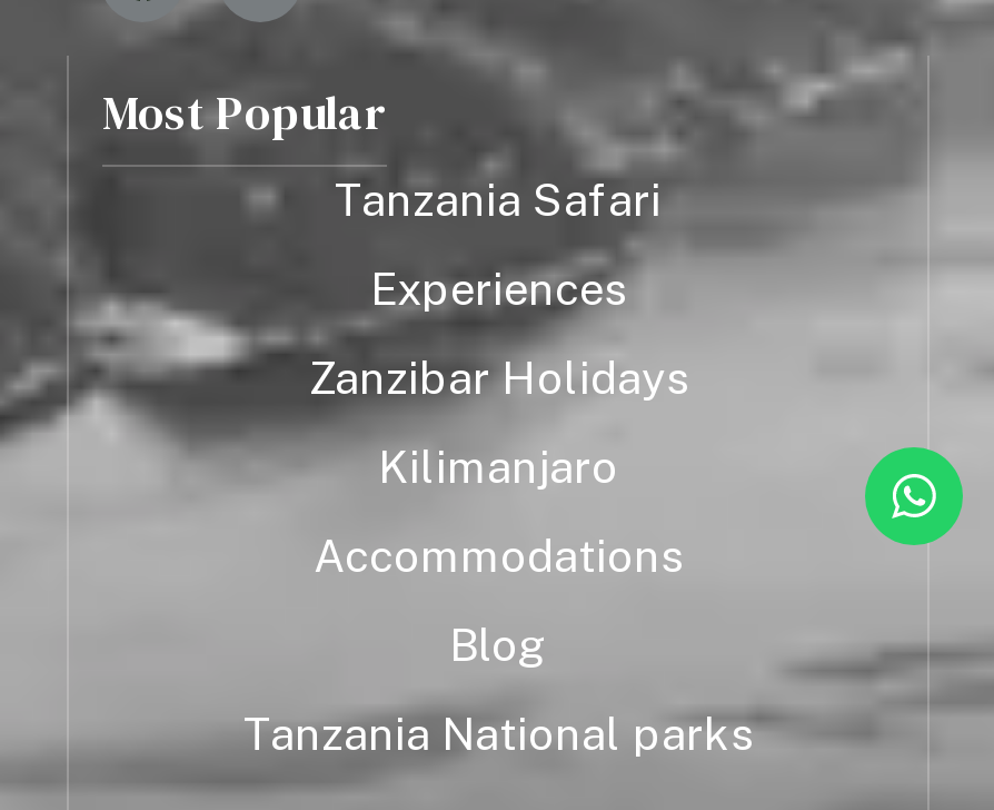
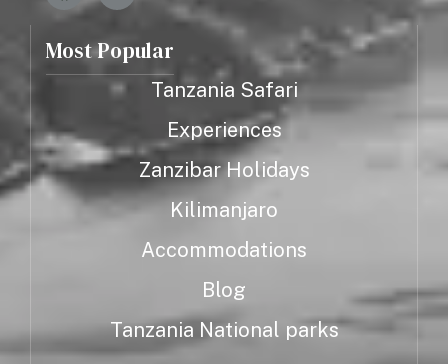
[863,445,965,547] [image] -> none

